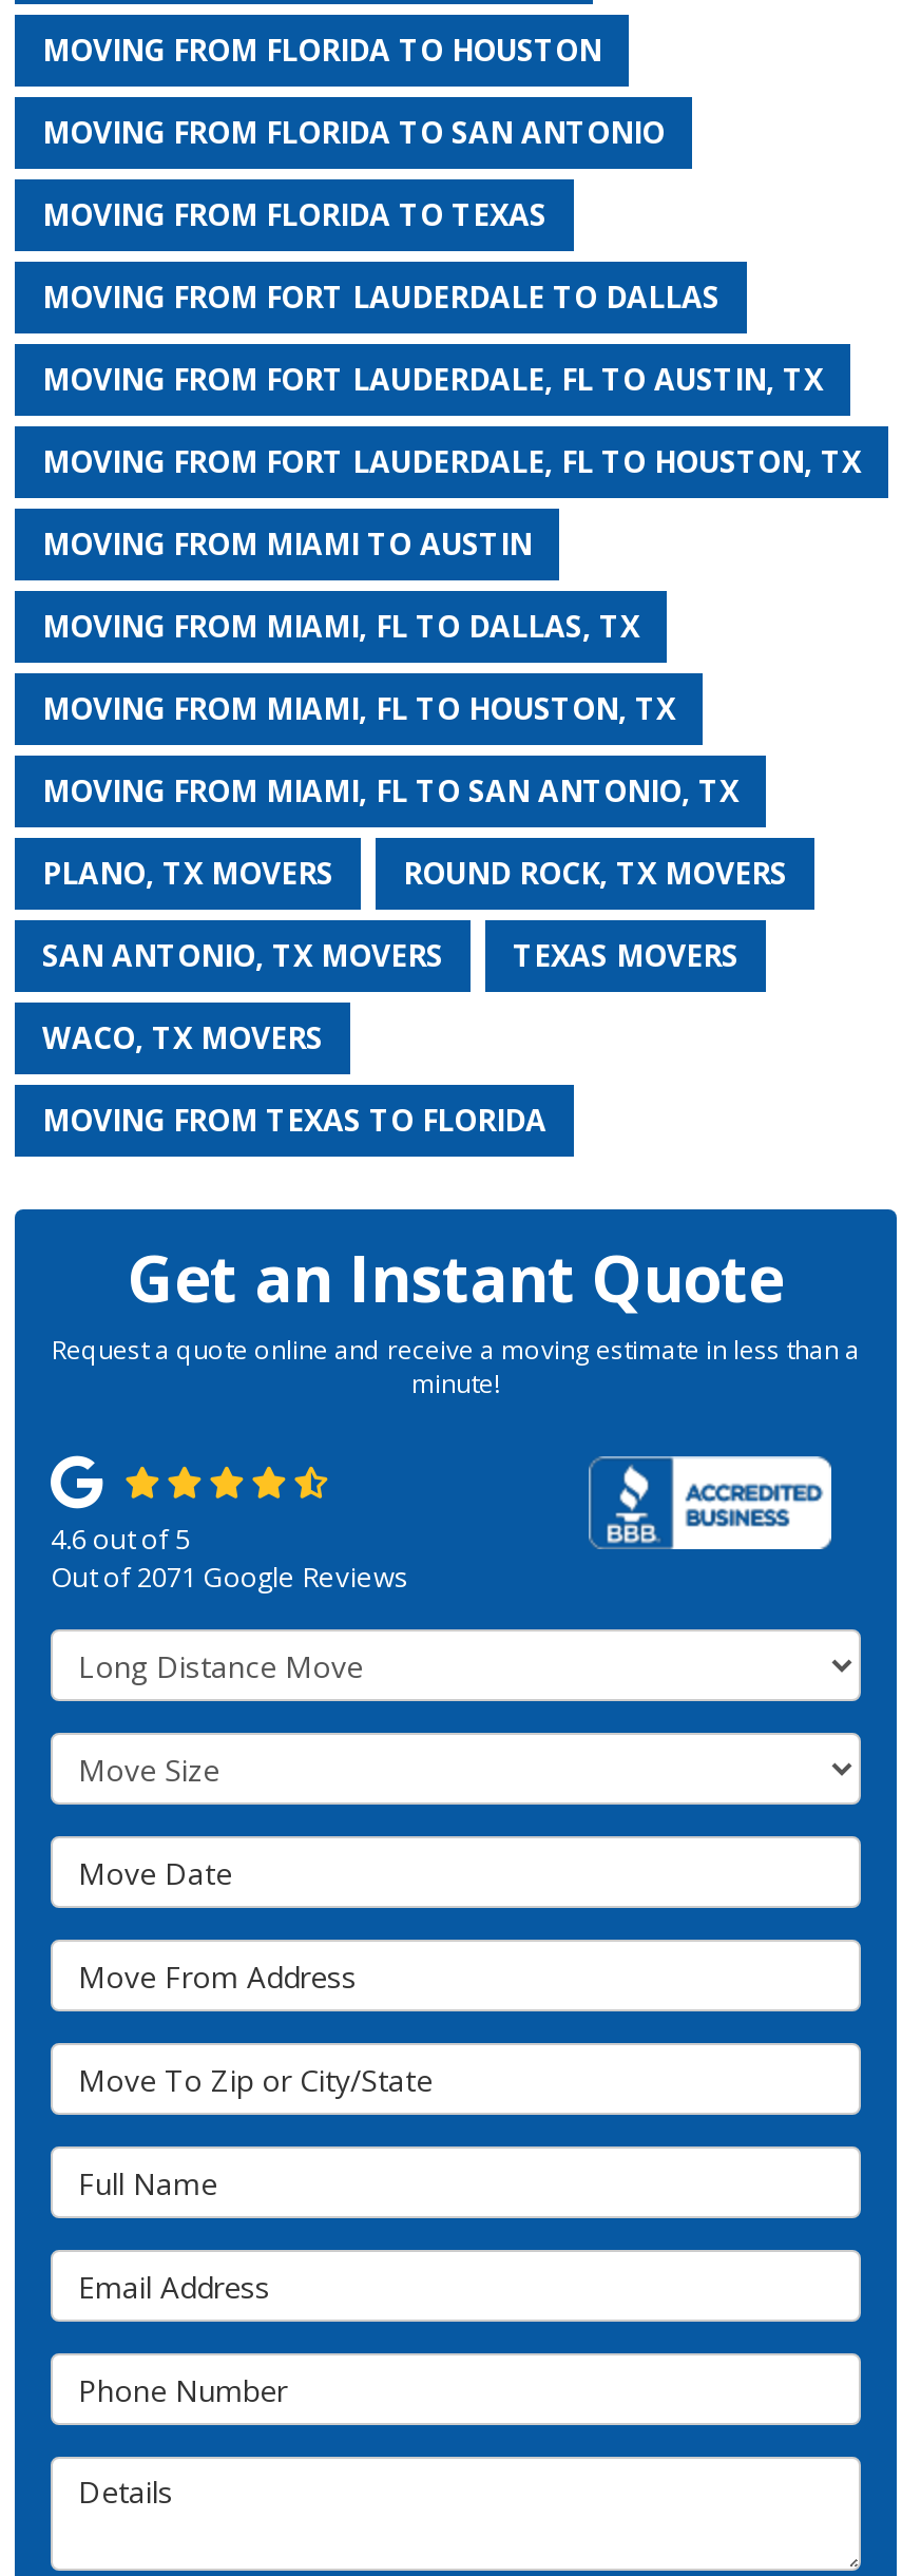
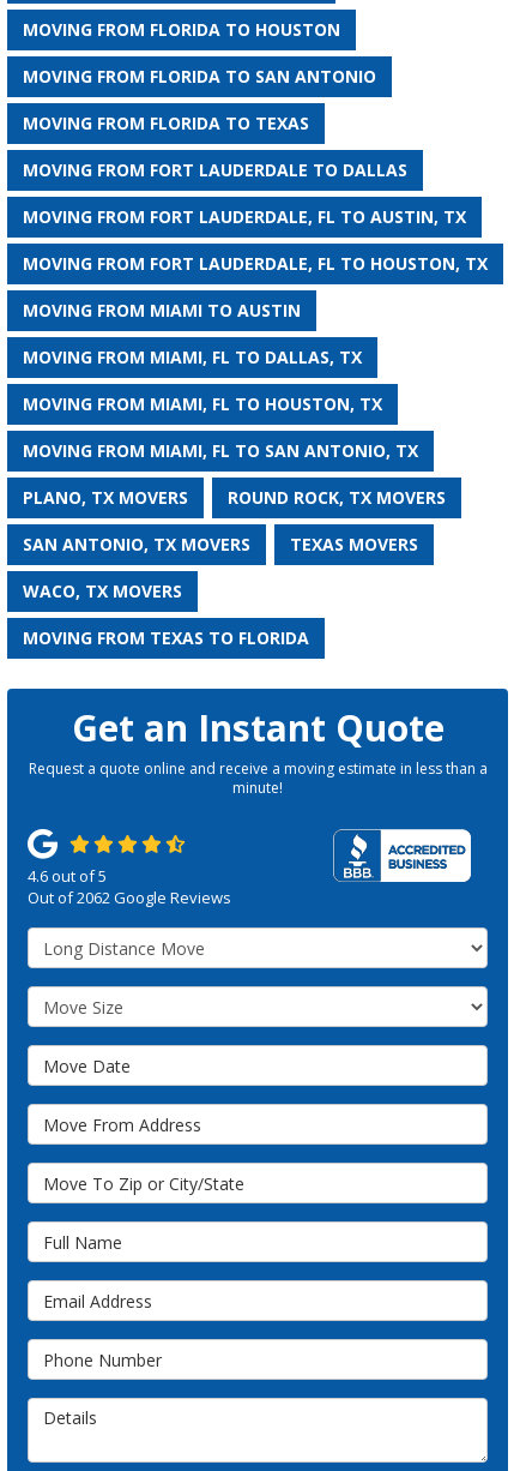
[51,1558,409,1596] Out of 2071 Google Reviews -> [28,887,231,908] Out of 2062 Google Reviews

